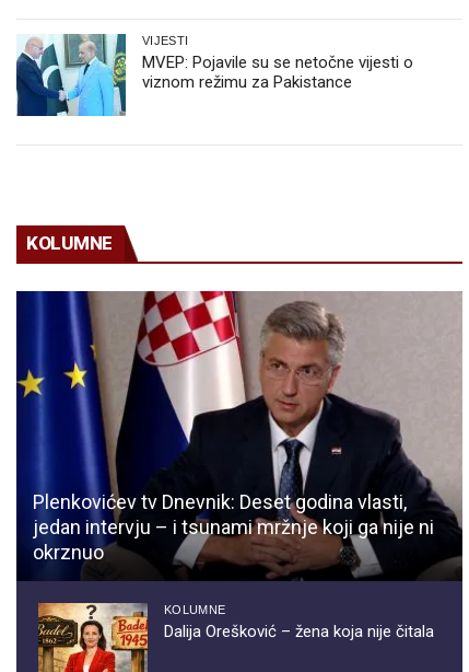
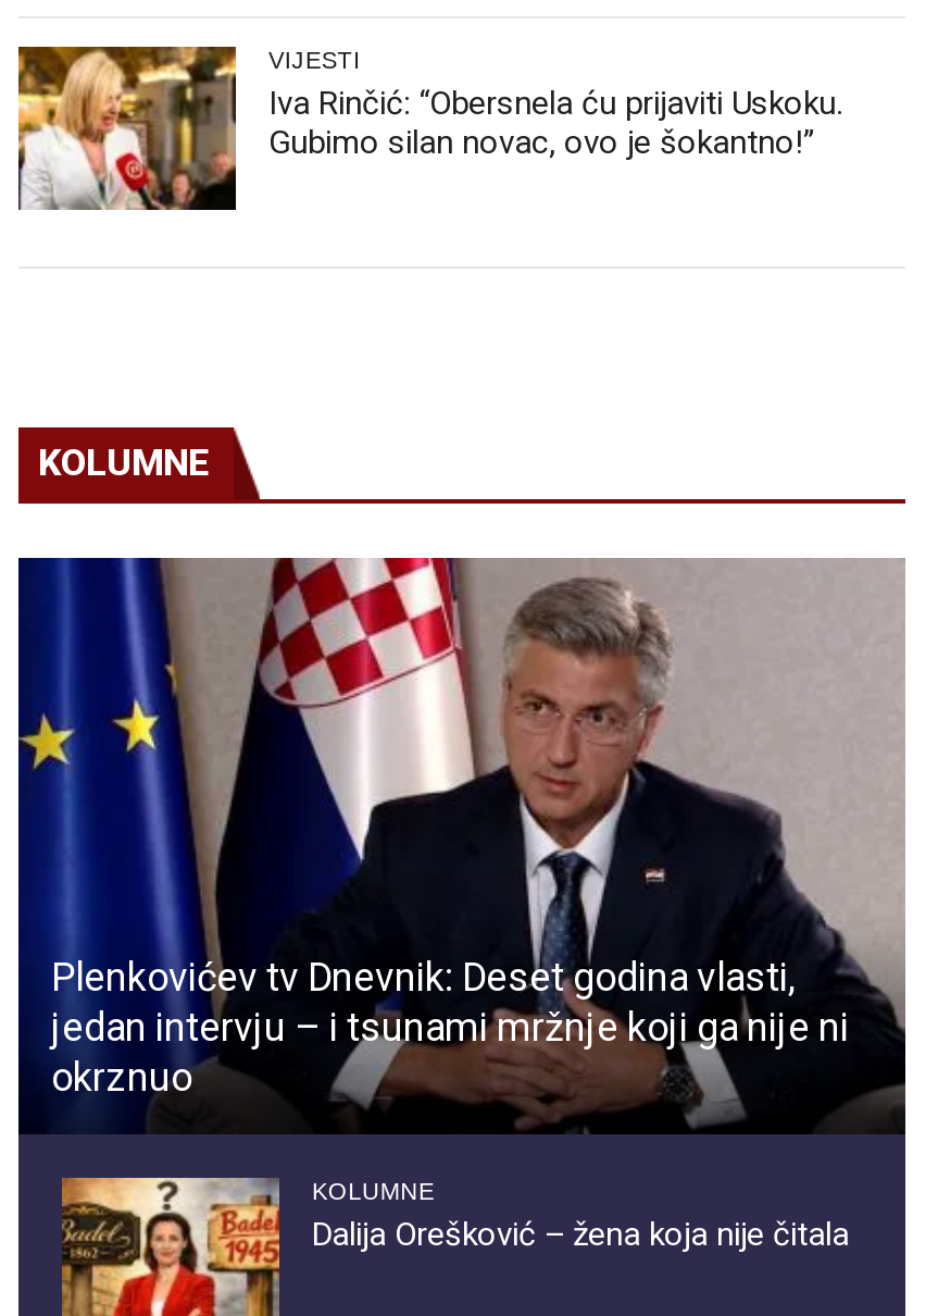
[15,33,413,117] [image] | MVEP: Pojavile su se netočne vijesti o | viznom režimu za Pakistance -> [16,44,842,213] [image] | Iva Rinčić: “Obersnela ću prijaviti Uskoku. | Gubimo silan novac, ovo je šokantno!”

